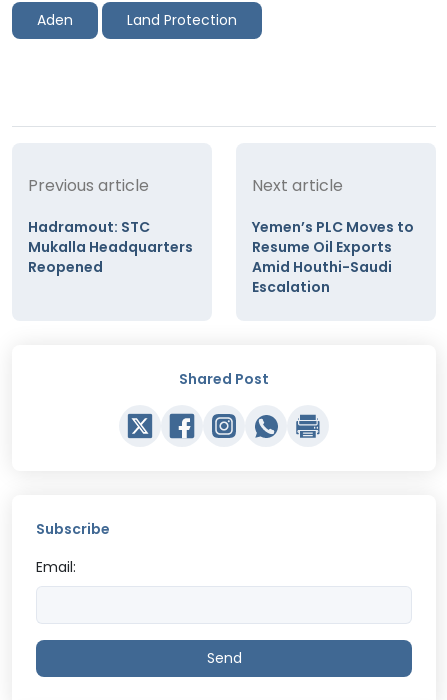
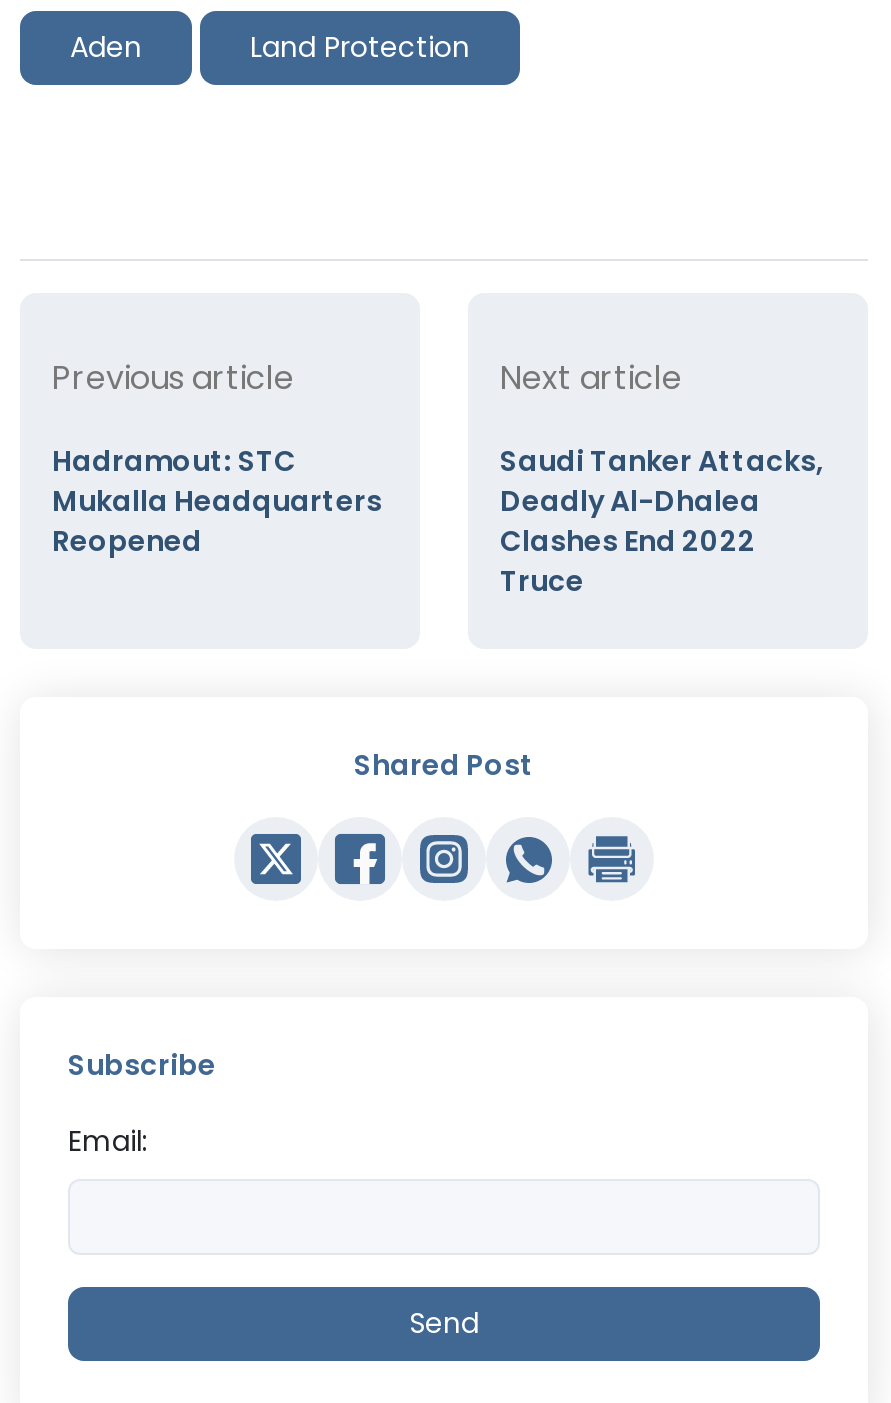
[252,217,414,297] Yemen’s PLC Moves to | Resume Oil Exports | Amid Houthi-Saudi | Escalation -> [500,442,824,602] Saudi Tanker Attacks, | Deadly Al-Dhalea | Clashes End 2022 | Truce

